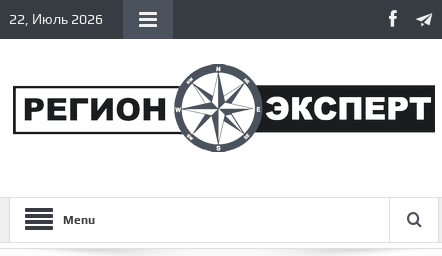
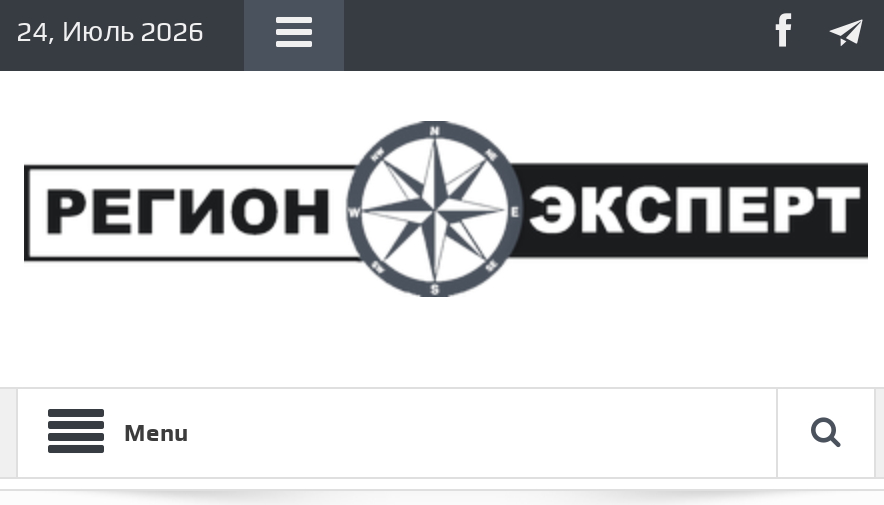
[9,11,103,27] 22, Июль 2026 -> [16,15,204,47] 24, Июль 2026

